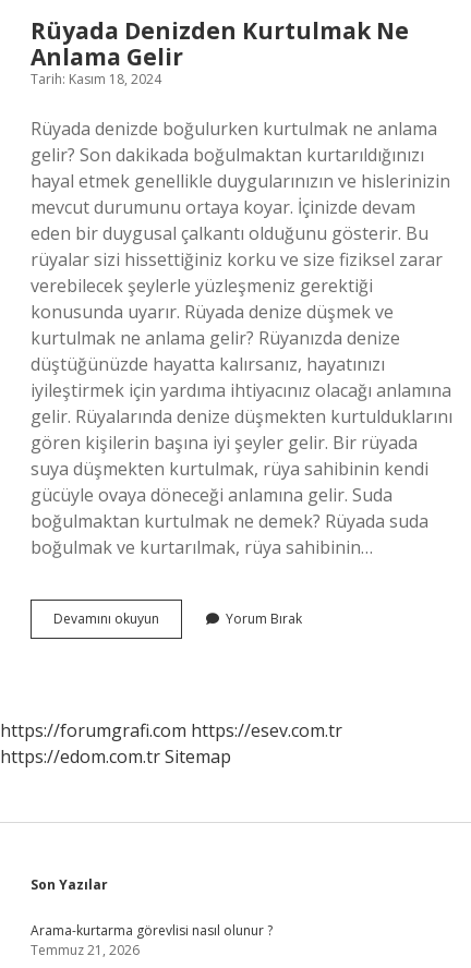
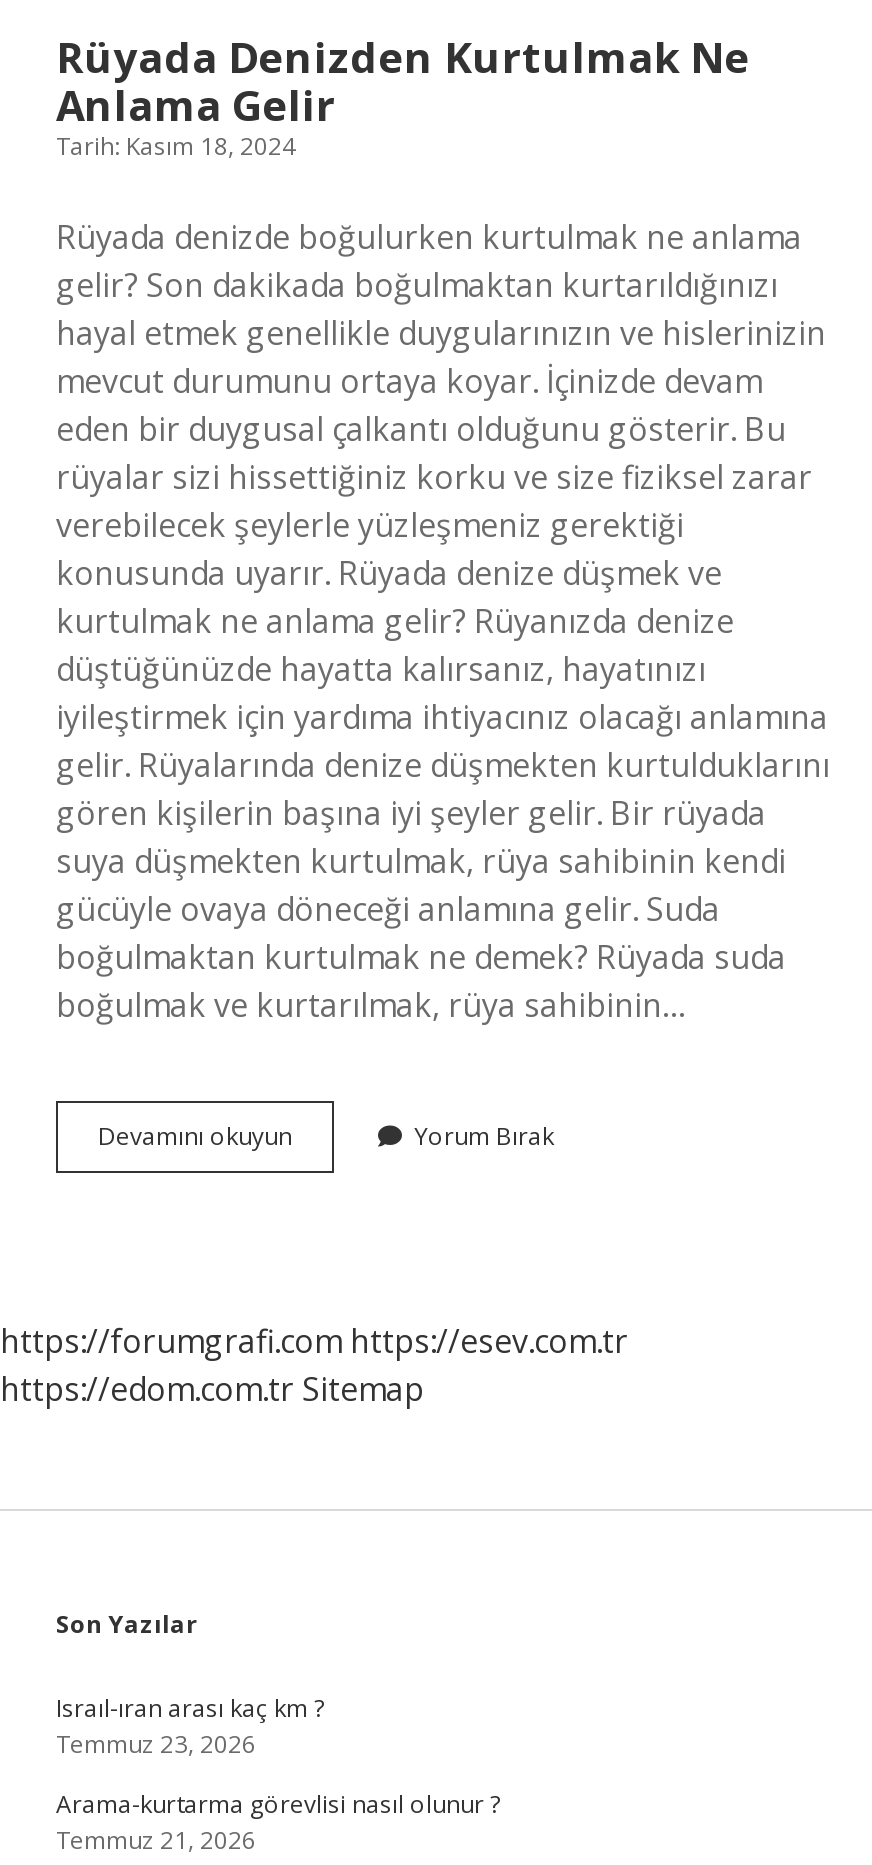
none -> [56,1691,324,1761] Israıl-ıran arası kaç km ? | Temmuz 23, 2026

